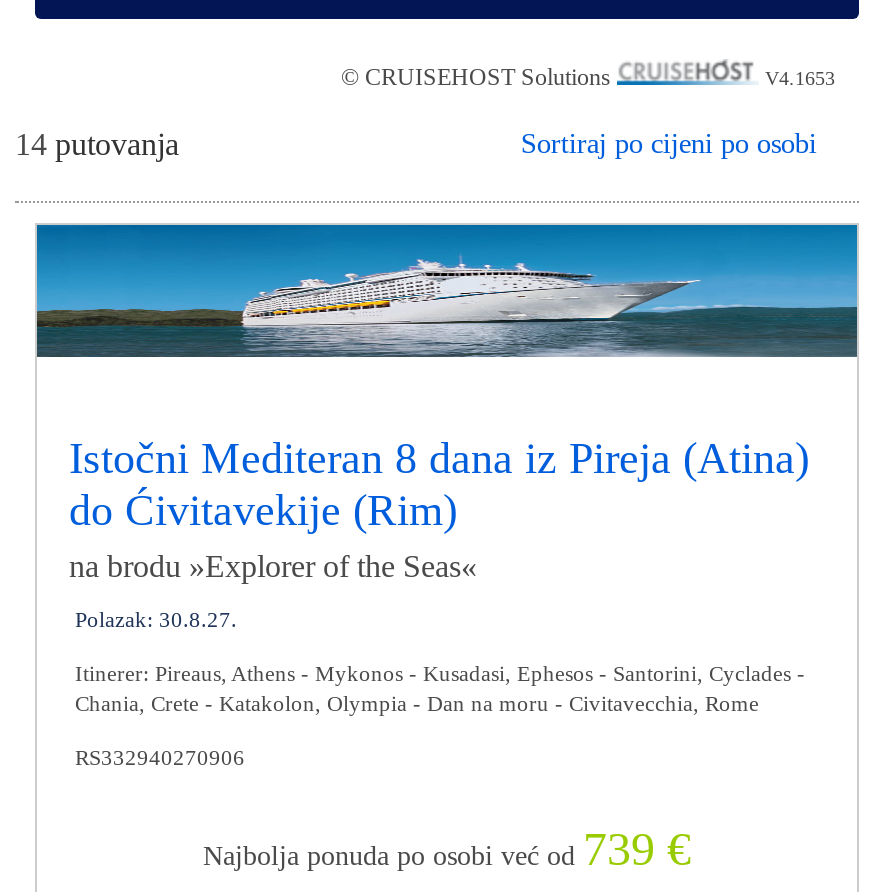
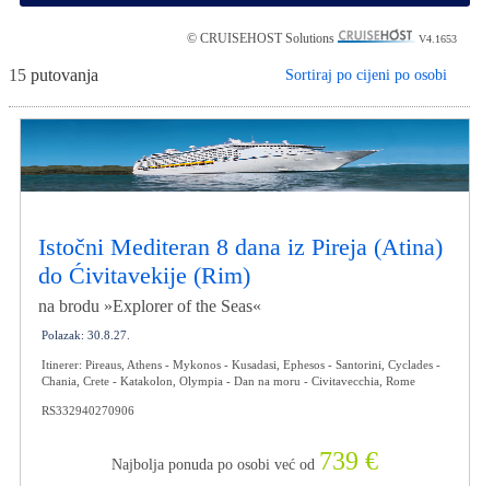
[15,127,179,161] 14 putovanja -> [9,65,98,84] 15 putovanja

